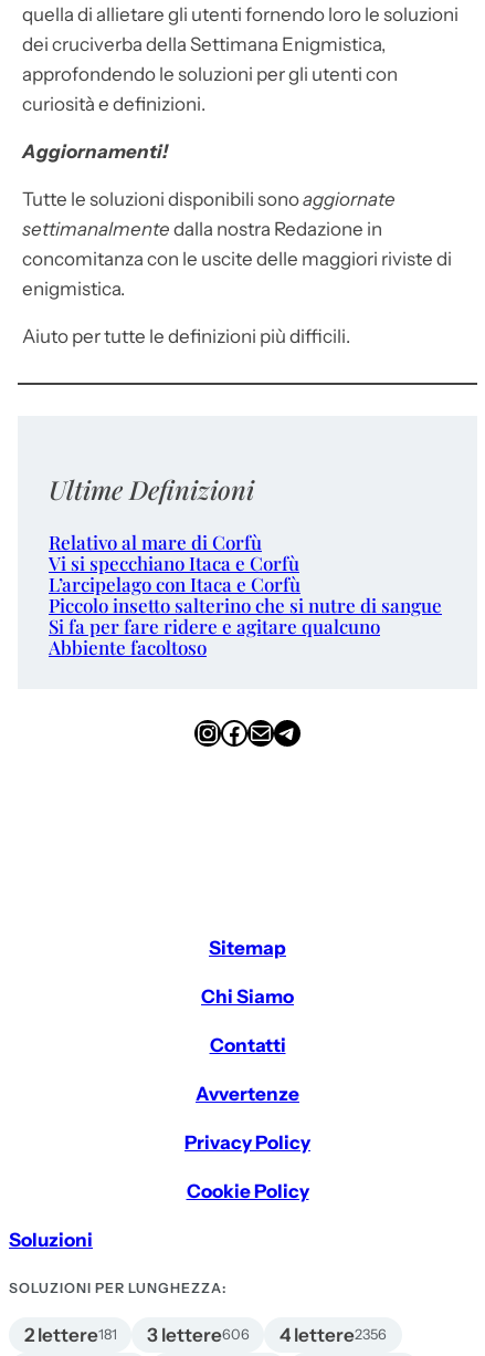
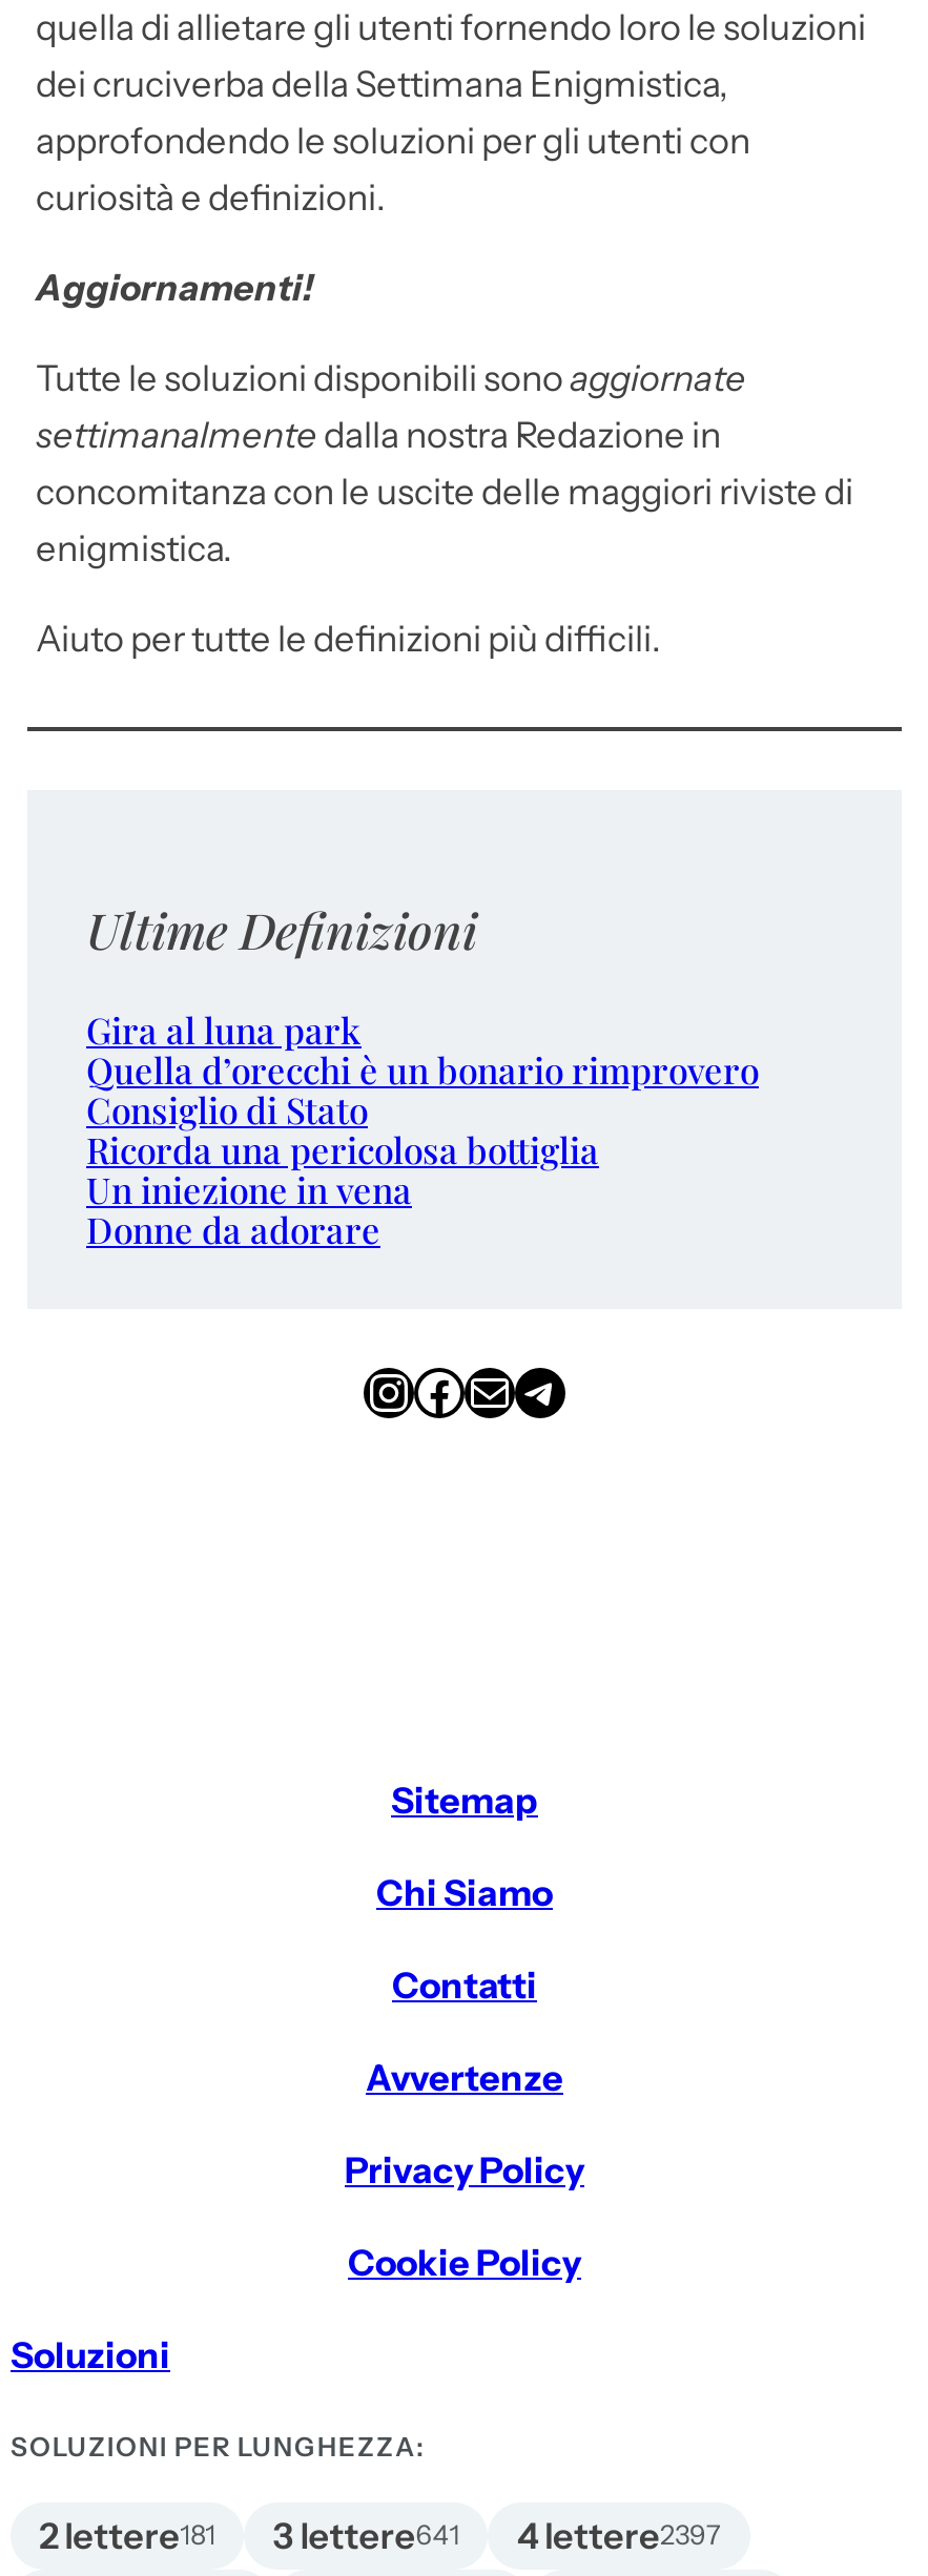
[49,530,442,659] Relativo al mare di Corfù | Vi si specchiano Itaca e Corfù | L’arcipelago con Itaca e Corfù | Piccolo insetto salterino che si nutre di sangue | Si fa per fare ridere e agitare qualcuno | Abbiente facoltoso -> [86,1007,759,1253] Gira al luna park | Quella d’orecchi è un bonario rimprovero | Consiglio di Stato | Ricorda una pericolosa bottiglia | Un iniezione in vena | Donne da adorare
[147,1324,249,1346] 3 lettere606 -> [273,2516,460,2558] 3 lettere641
[280,1324,387,1346] 4 lettere2356 -> [517,2516,721,2558] 4 lettere2397

